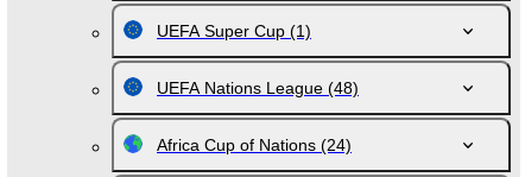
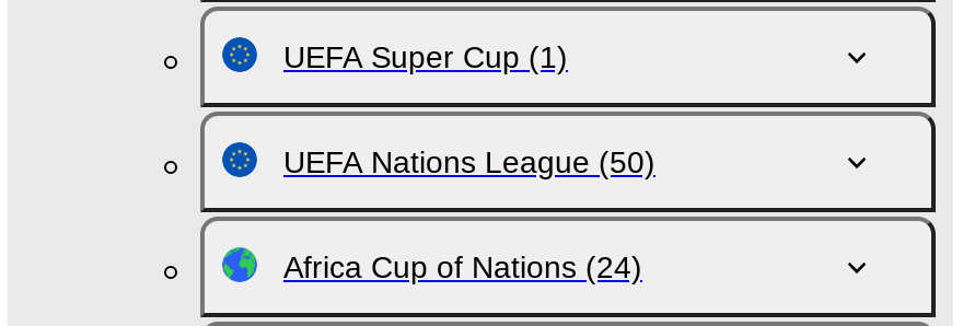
[157,78,359,97] UEFA Nations League (48) -> [283,144,655,179] UEFA Nations League (50)

